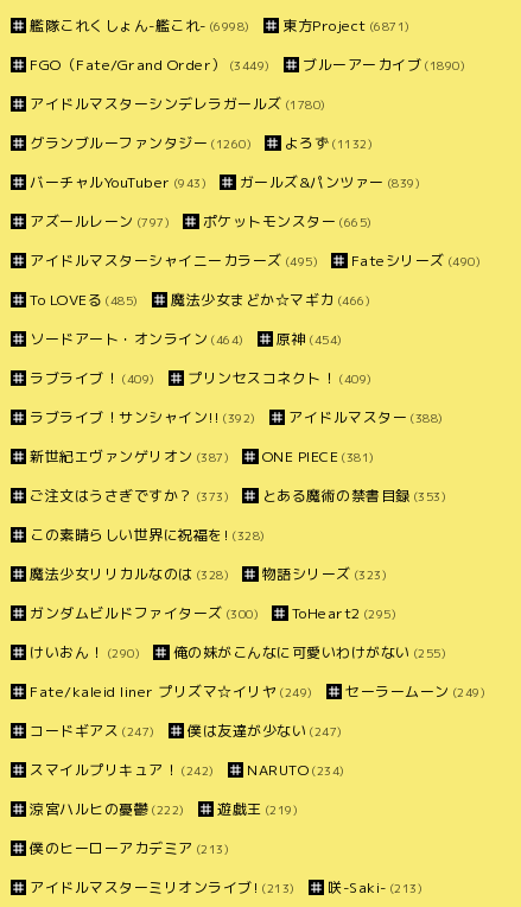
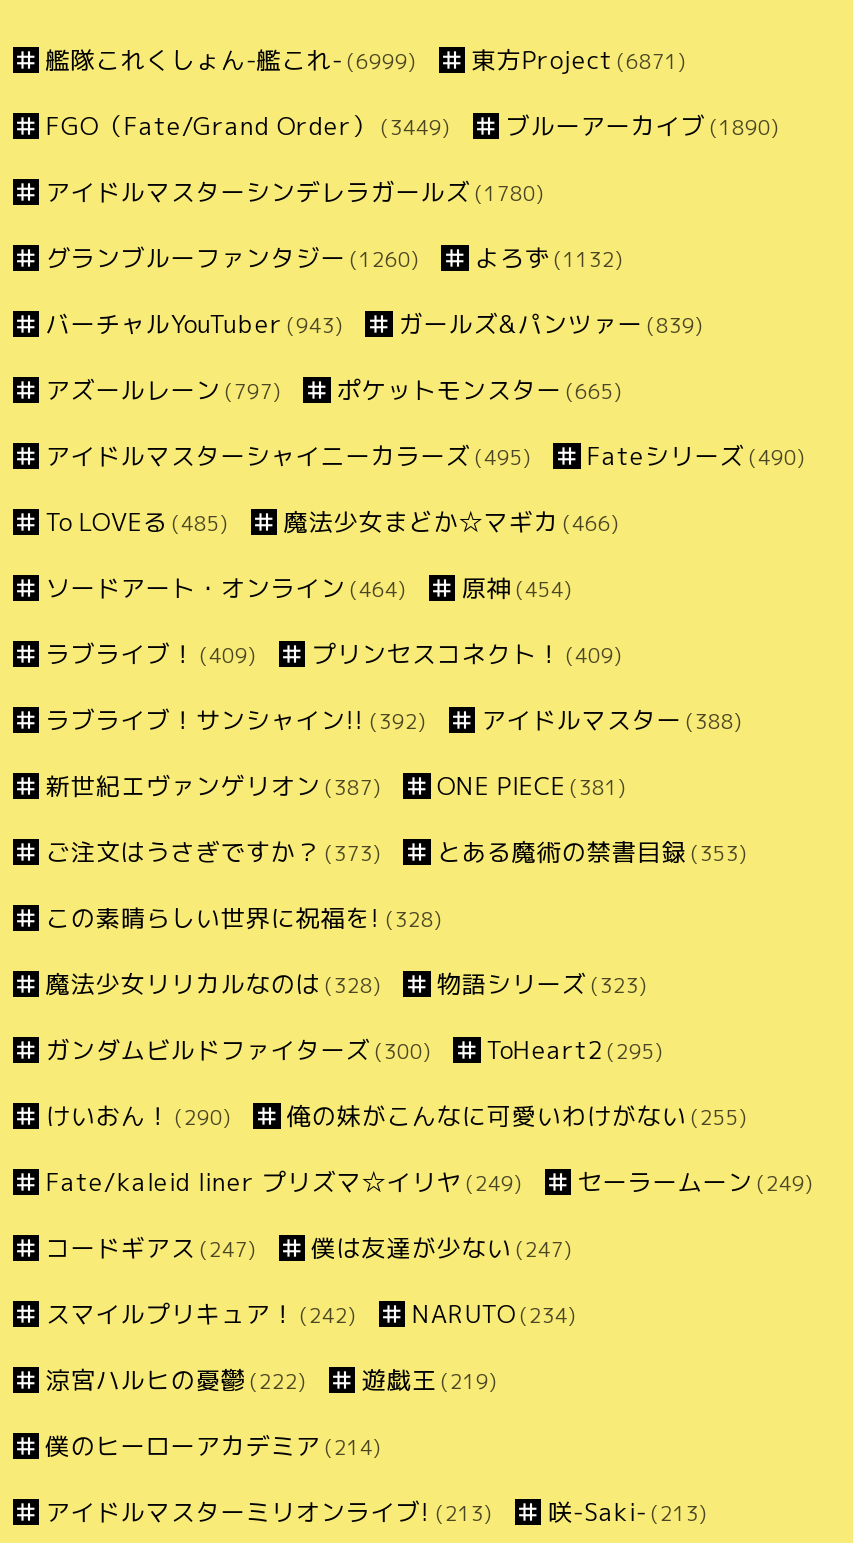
[30,15,250,35] 艦隊これくしょん-艦これ- (6998) -> [46,43,417,77] 艦隊これくしょん-艦これ- (6999)
[30,838,230,858] 僕のヒーローアカデミア (213) -> [46,1429,382,1463] 僕のヒーローアカデミア (214)

